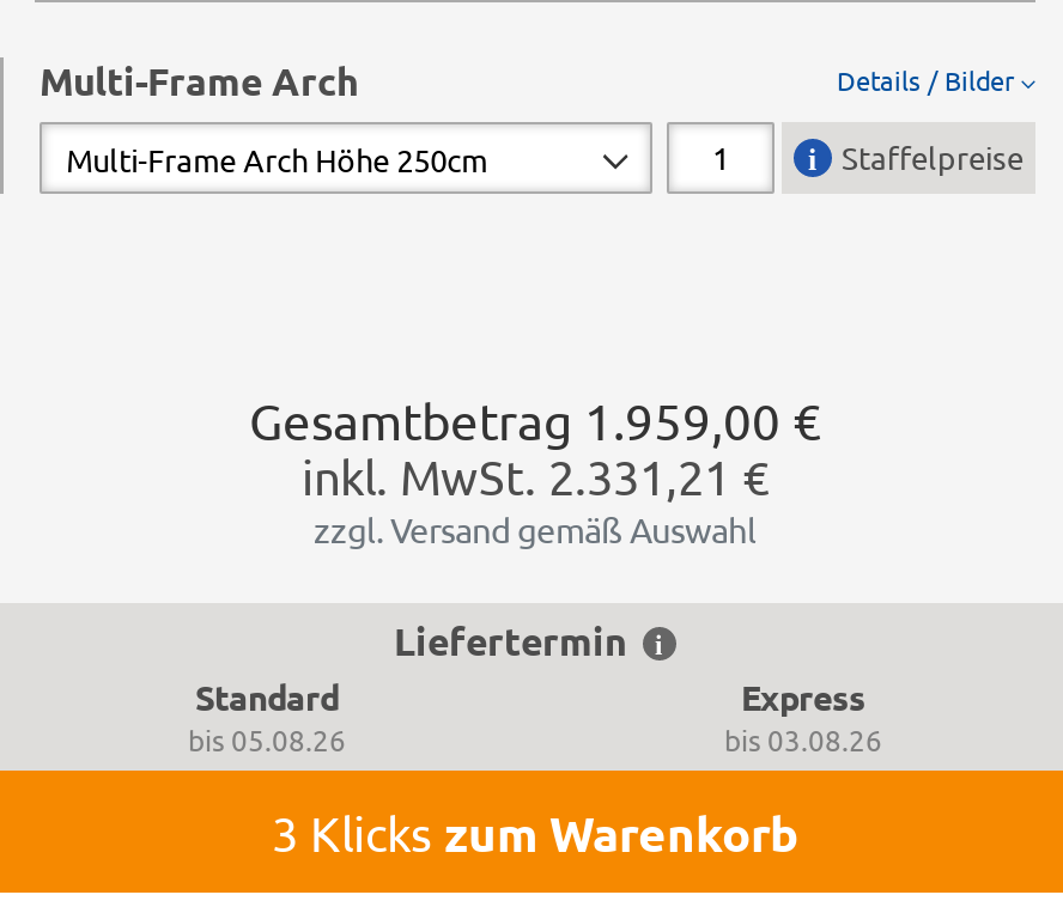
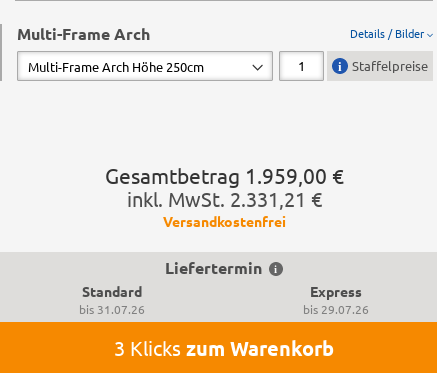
[314,507,757,550] zzgl. Versand gemäß Auswahl -> [162,212,285,230] Versandkostenfrei
[188,720,346,758] bis 05.08.26 -> [79,301,145,317] bis 31.07.26
[724,720,882,758] bis 03.08.26 -> [303,301,369,317] bis 29.07.26

